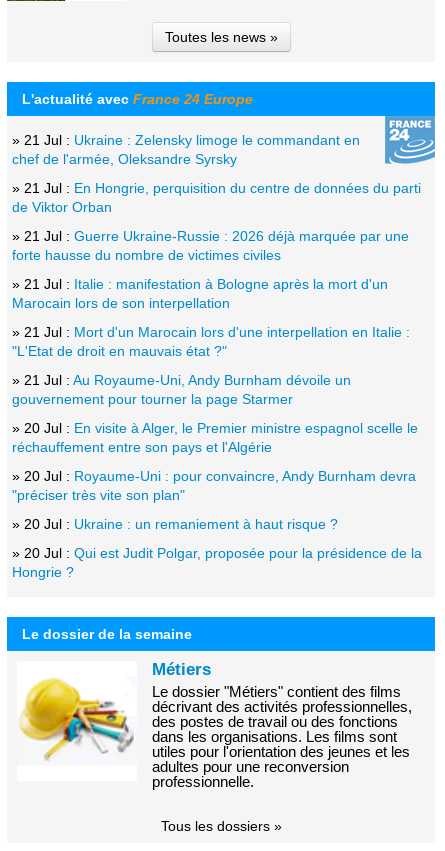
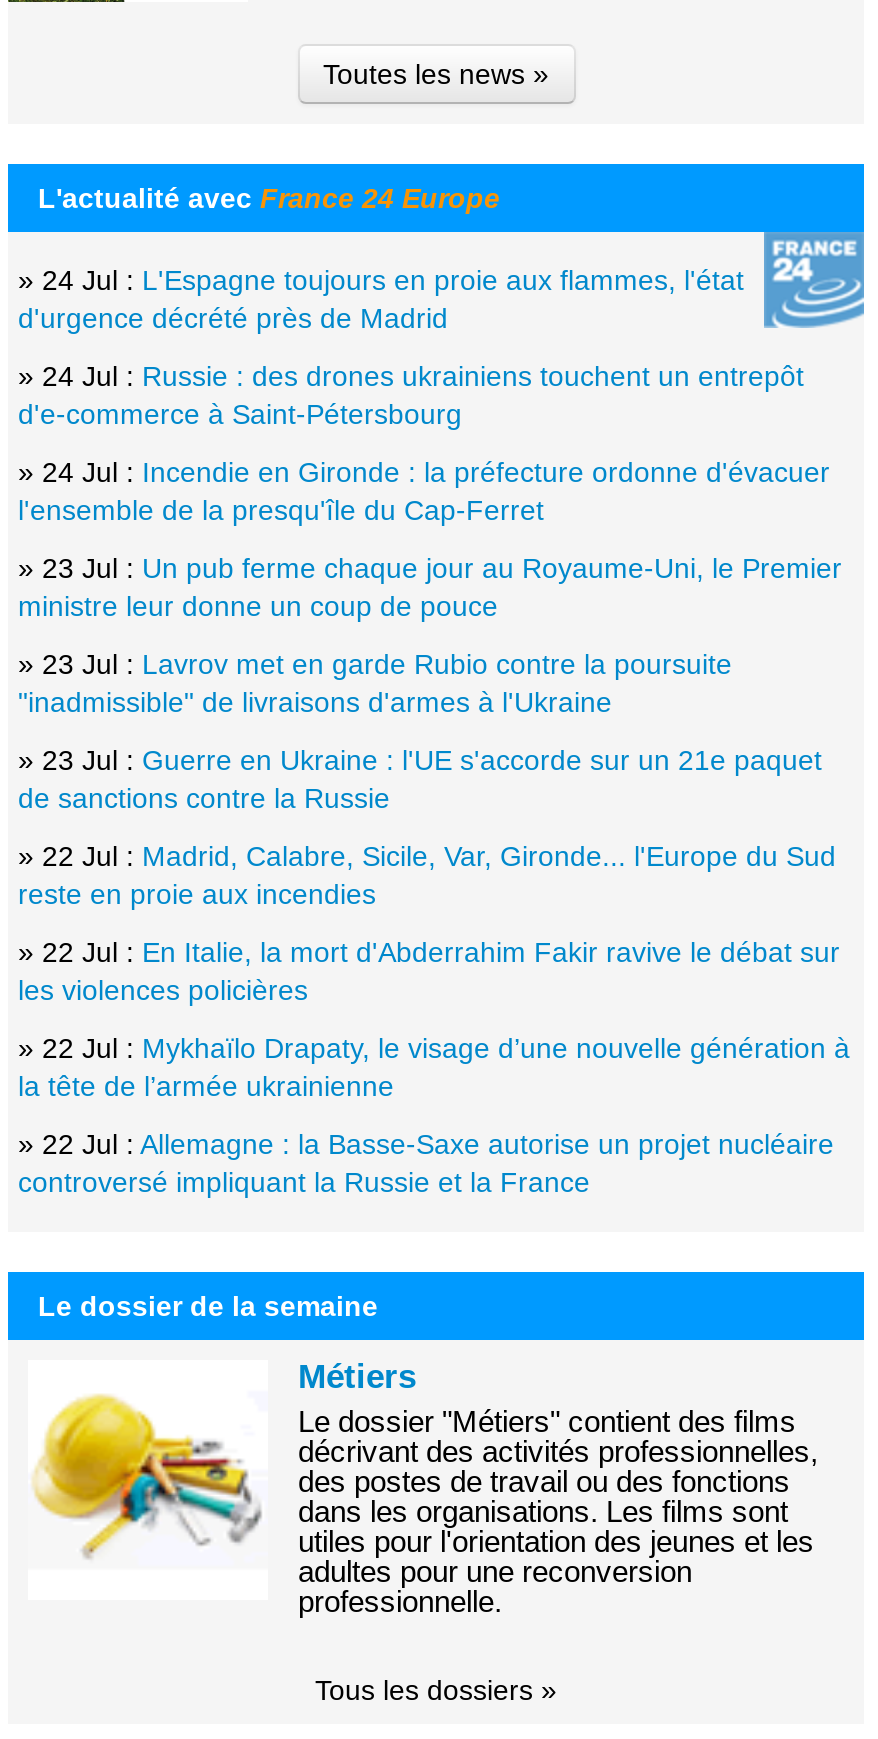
[12,132,360,167] » 21 Jul : Ukraine : Zelensky limoge le commandant en | chef de l'armée, Oleksandre Syrsky -> [18,264,744,334] » 24 Jul : L'Espagne toujours en proie aux flammes, l'état | d'urgence décrété près de Madrid
[12,180,421,215] » 21 Jul : En Hongrie, perquisition du centre de données du parti | de Viktor Orban -> [18,360,804,430] » 24 Jul : Russie : des drones ukrainiens touchent un entrepôt | d'e-commerce à Saint-Pétersbourg
[12,228,409,263] » 21 Jul : Guerre Ukraine-Russie : 2026 déjà marquée par une | forte hausse du nombre de victimes civiles -> [18,456,830,526] » 24 Jul : Incendie en Gironde : la préfecture ordonne d'évacuer | l'ensemble de la presqu'île du Cap-Ferret
[12,276,388,311] » 21 Jul : Italie : manifestation à Bologne après la mort d'un | Marocain lors de son interpellation -> [18,552,842,622] » 23 Jul : Un pub ferme chaque jour au Royaume-Uni, le Premier | ministre leur donne un coup de pouce
[12,324,410,359] » 21 Jul : Mort d'un Marocain lors d'une interpellation en Italie : | "L'Etat de droit en mauvais état ?" -> [18,648,732,718] » 23 Jul : Lavrov met en garde Rubio contre la poursuite | "inadmissible" de livraisons d'armes à l'Ukraine
[12,372,351,407] » 21 Jul : Au Royaume-Uni, Andy Burnham dévoile un | gouvernement pour tourner la page Starmer -> [18,744,822,814] » 23 Jul : Guerre en Ukraine : l'UE s'accorde sur un 21e paquet | de sanctions contre la Russie
[12,420,418,455] » 20 Jul : En visite à Alger, le Premier ministre espagnol scelle le | réchauffement entre son pays et l'Algérie -> [18,840,836,910] » 22 Jul : Madrid, Calabre, Sicile, Var, Gironde... l'Europe du Sud | reste en proie aux incendies
[12,468,416,503] » 20 Jul : Royaume-Uni : pour convaincre, Andy Burnham devra | "préciser très vite son plan" -> [18,936,840,1006] » 22 Jul : En Italie, la mort d'Abderrahim Fakir ravive le débat sur | les violences policières
[12,516,338,532] » 20 Jul : Ukraine : un remaniement à haut risque ? -> [18,1032,850,1102] » 22 Jul : Mykhaïlo Drapaty, le visage d’une nouvelle génération à | la tête de l’armée ukrainienne
[12,545,422,580] » 20 Jul : Qui est Judit Polgar, proposée pour la présidence de la | Hongrie ? -> [18,1128,834,1198] » 22 Jul : Allemagne : la Basse-Saxe autorise un projet nucléaire | controversé impliquant la Russie et la France

